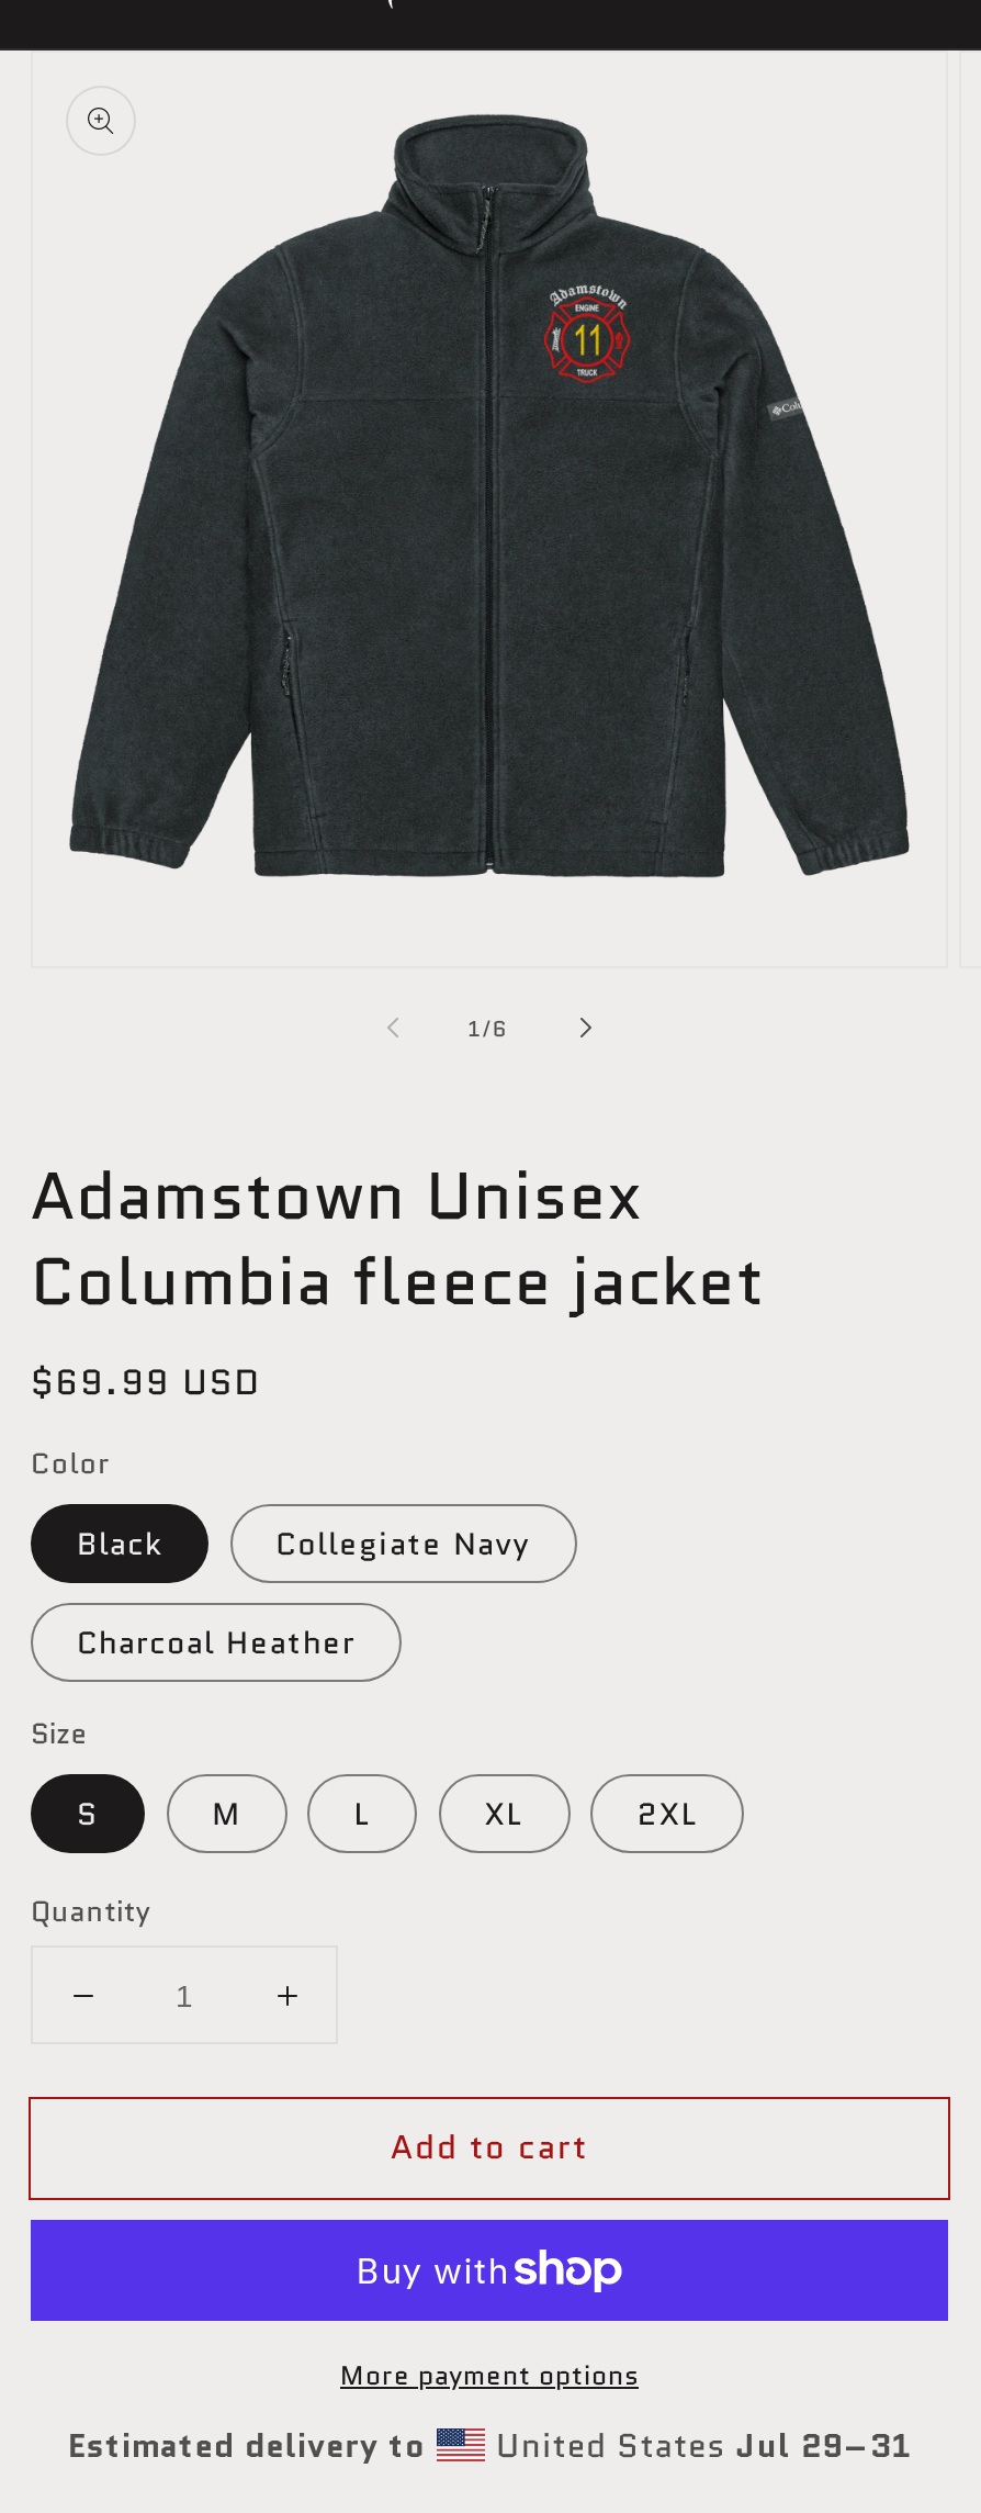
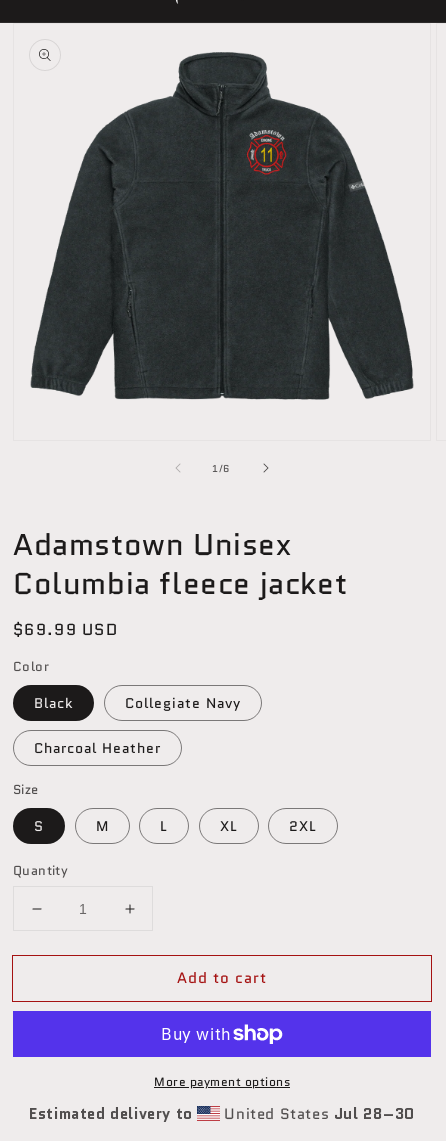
[486,2422,912,2470] United States Jul 29–31 -> [220,1103,415,1125] United States Jul 28–30

